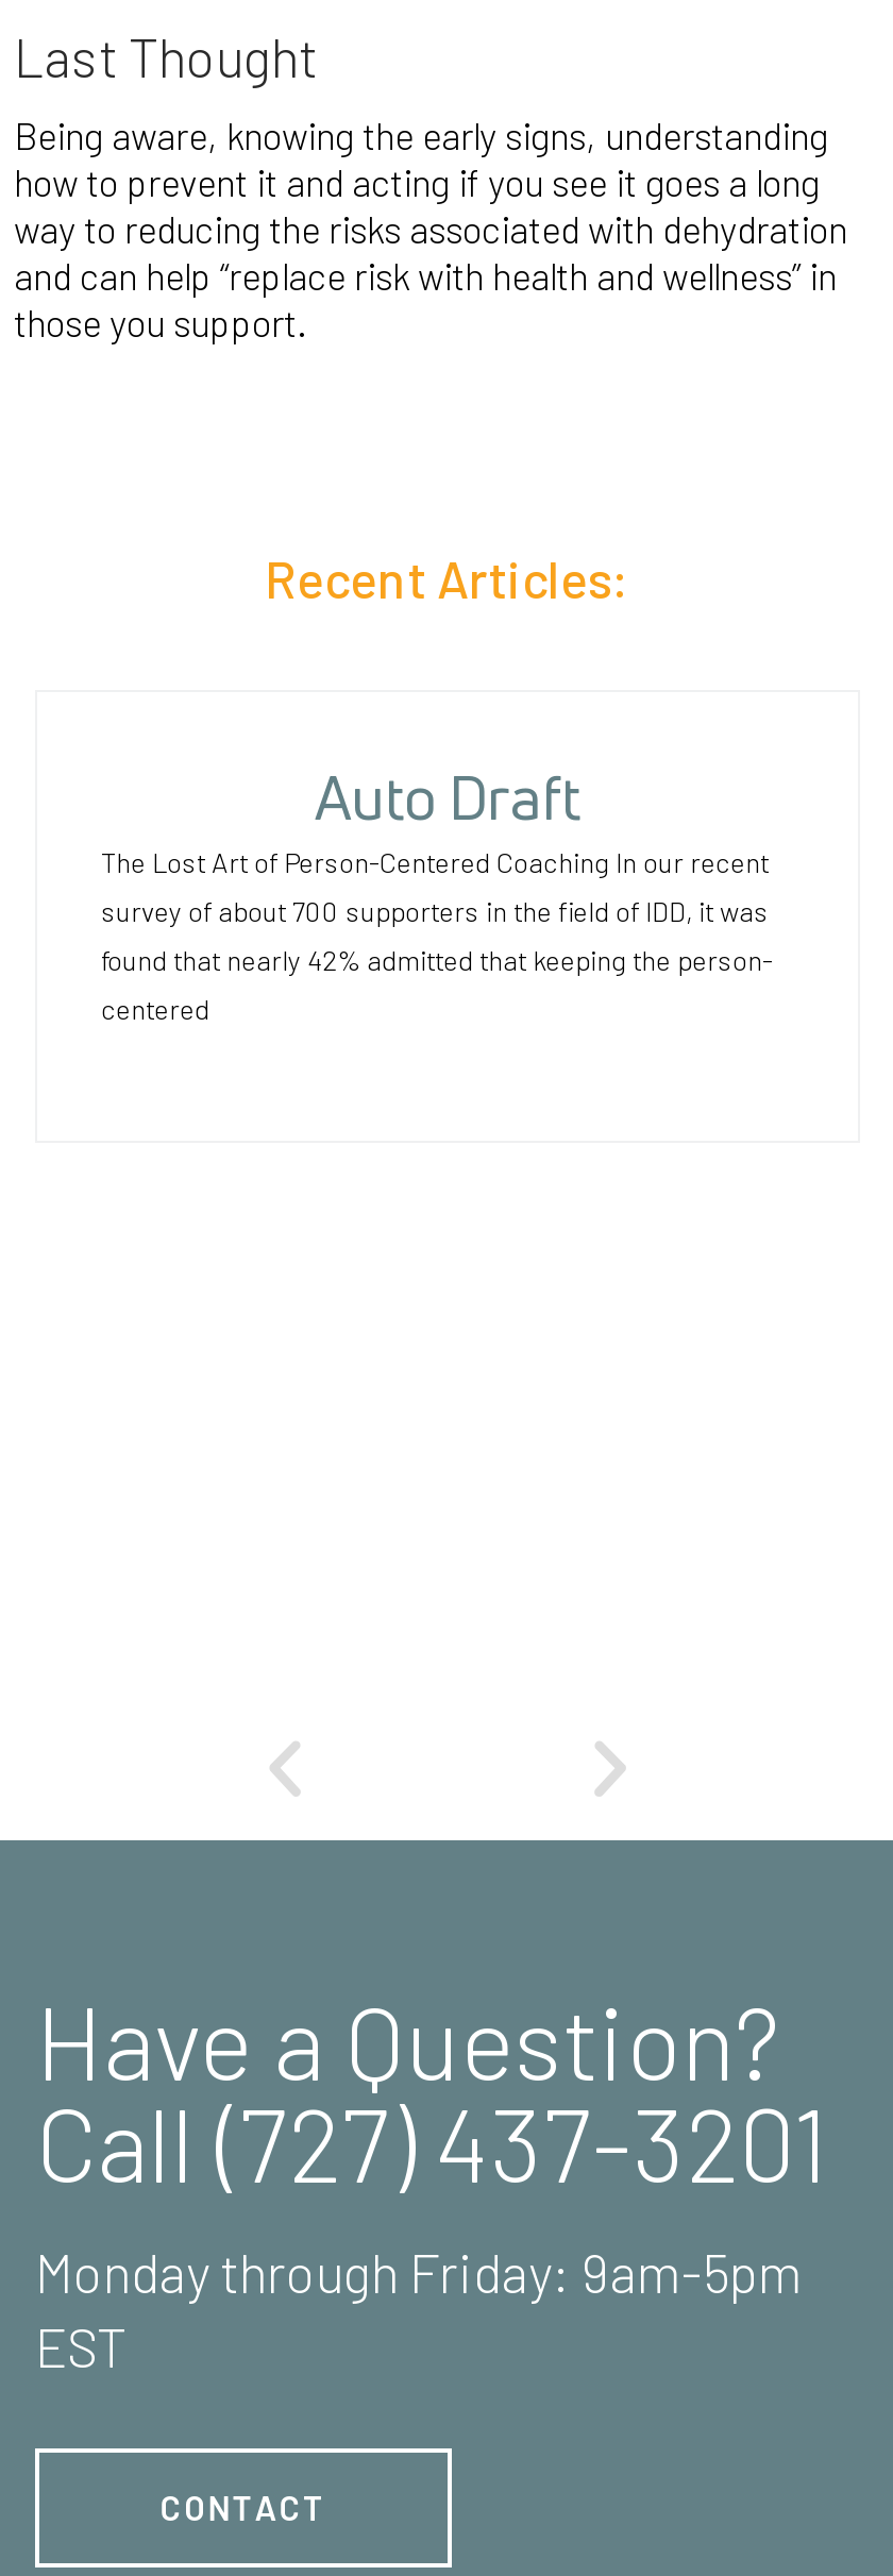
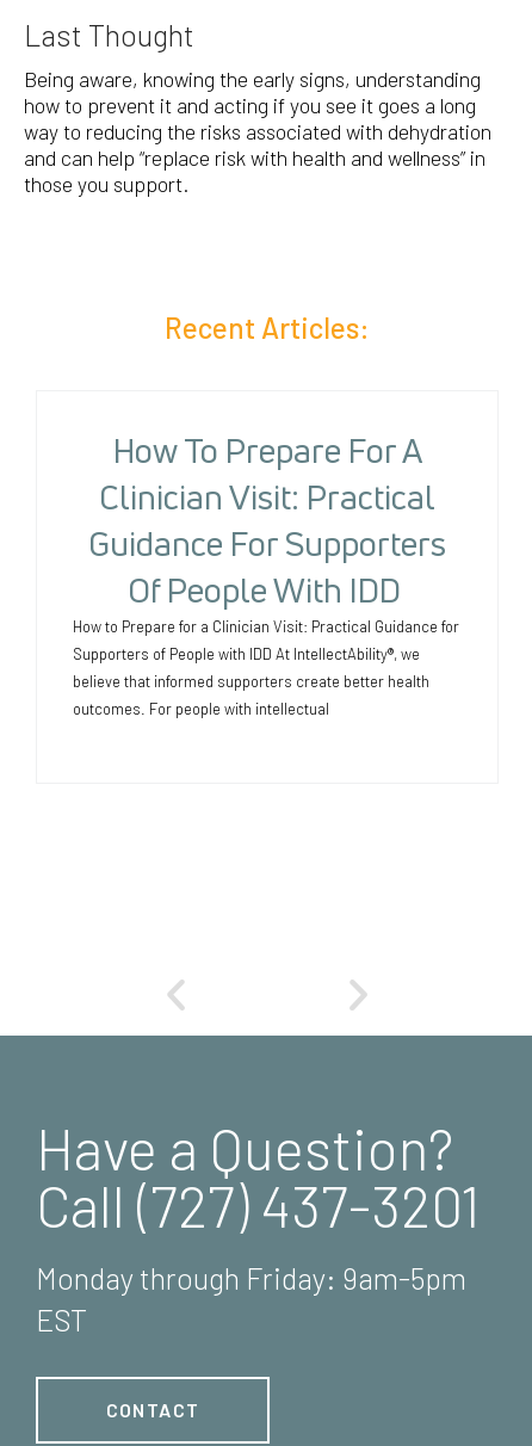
[101,758,773,1026] Auto Draft | The Lost Art of Person-Centered Coaching In our recent | survey of about 700 supporters in the field of IDD, it was | found that nearly 42% admitted that keeping the person- | centered -> [73,428,459,718] How To Prepare For A | Clinician Visit: Practical | Guidance For Supporters | Of People With IDD | How to Prepare for a Clinician Visit: Practical Guidance for | Supporters of People with IDD At IntellectAbility®, we | believe that informed supporters create better health | outcomes. For people with intellectual

